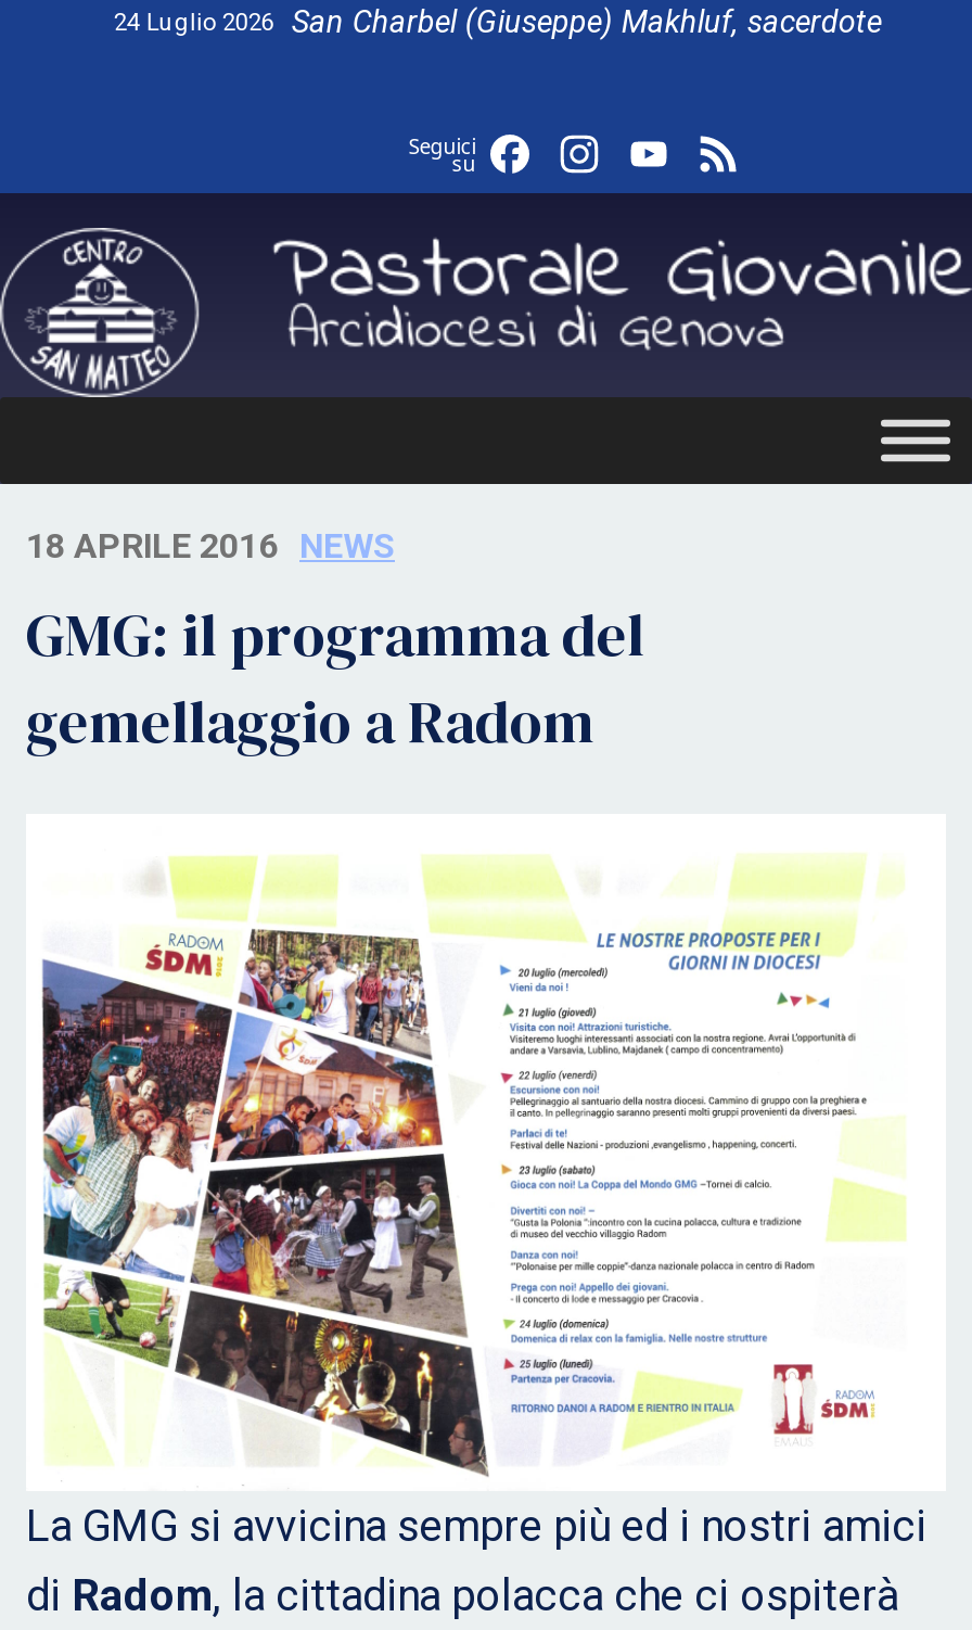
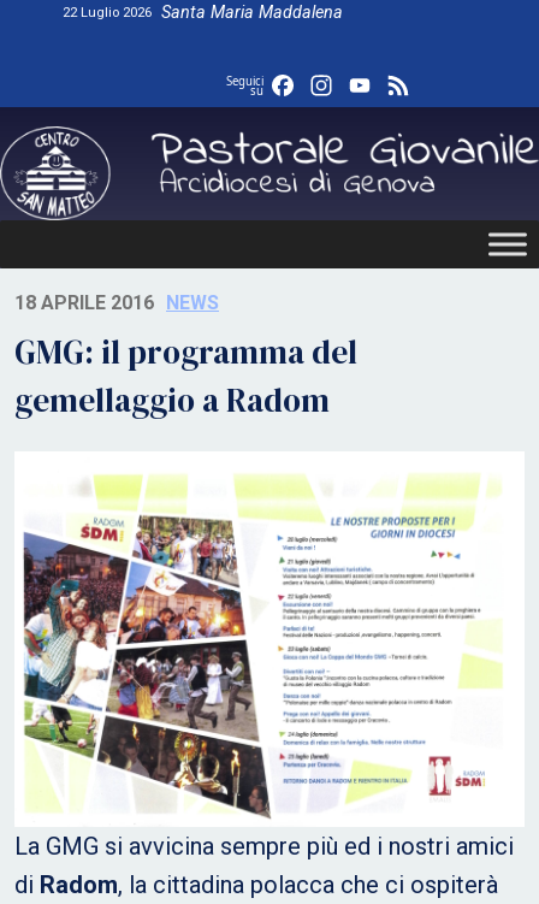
[114,4,882,41] 24 Luglio 2026 | San Charbel (Giuseppe) Makhluf, sacerdote -> [63,2,343,23] 22 Luglio 2026 | Santa Maria Maddalena

